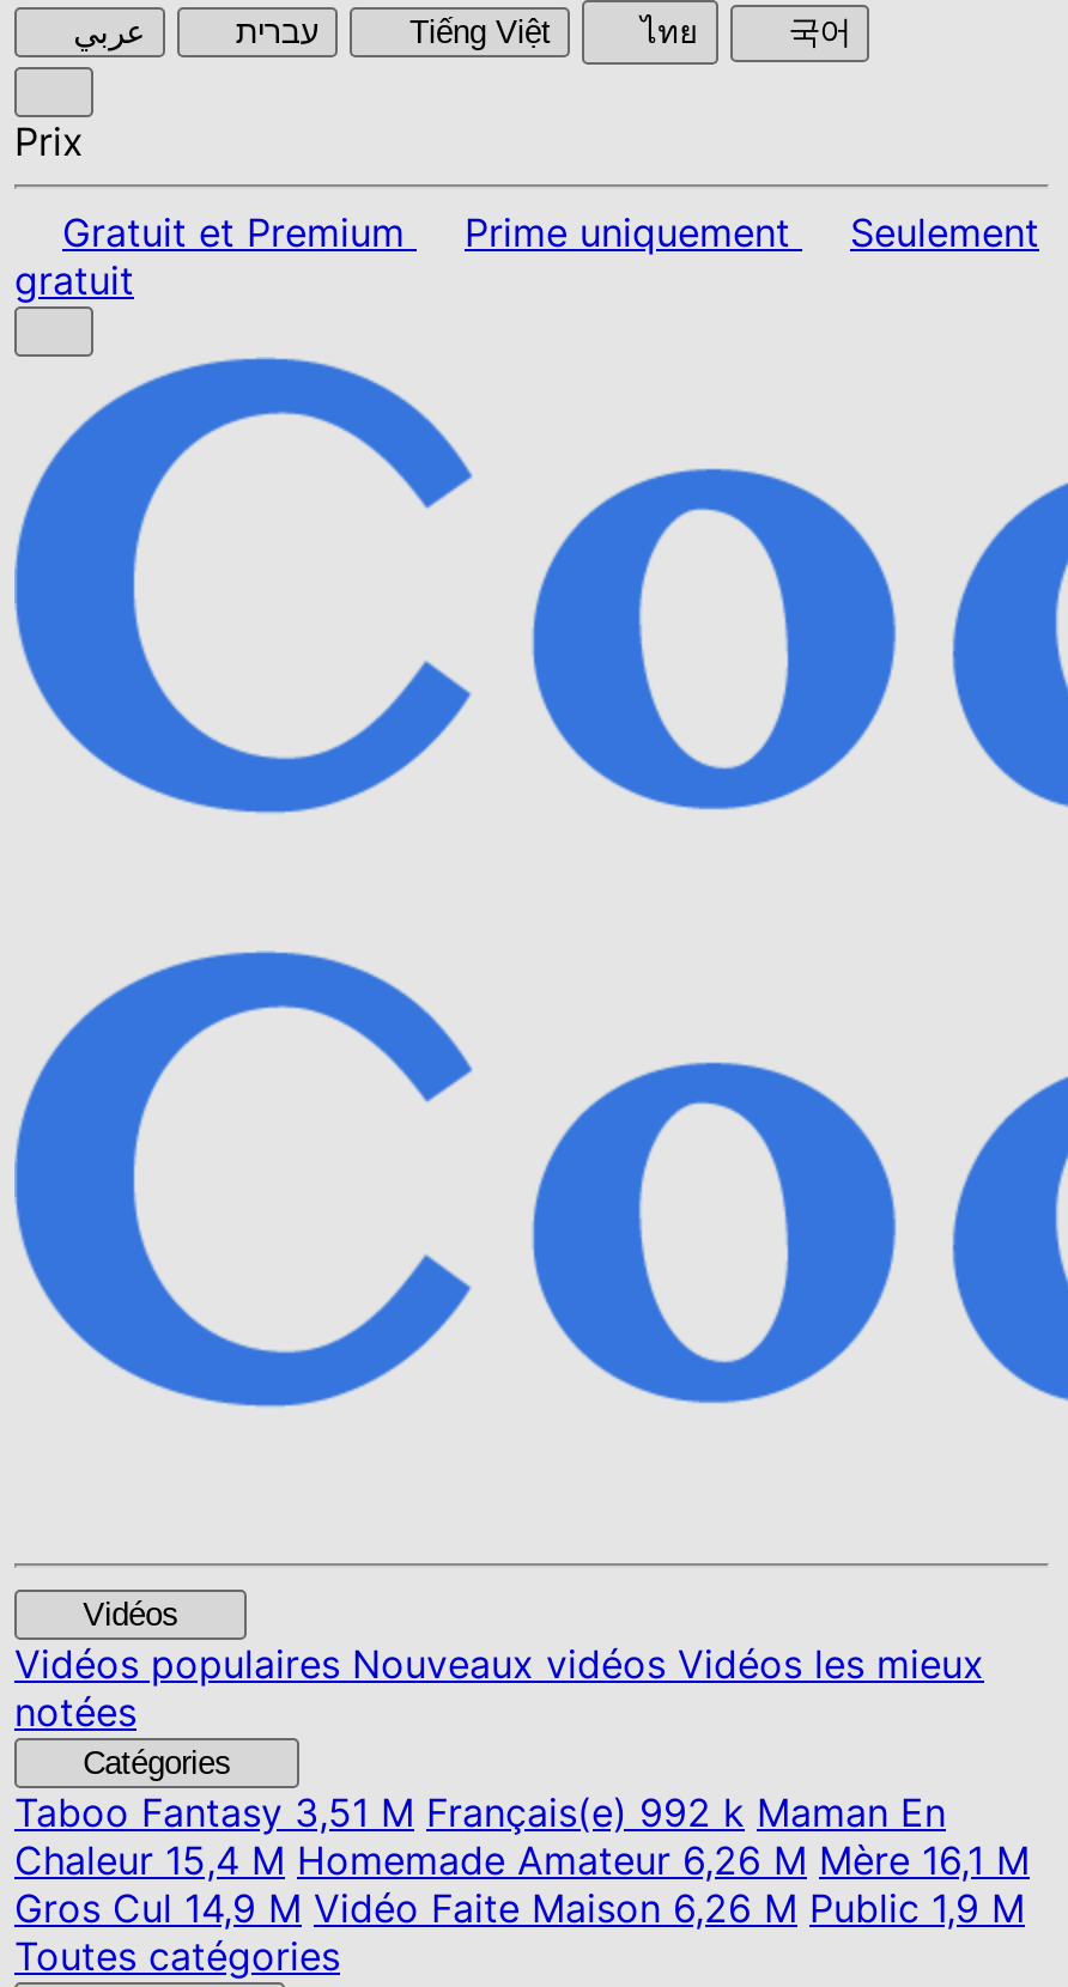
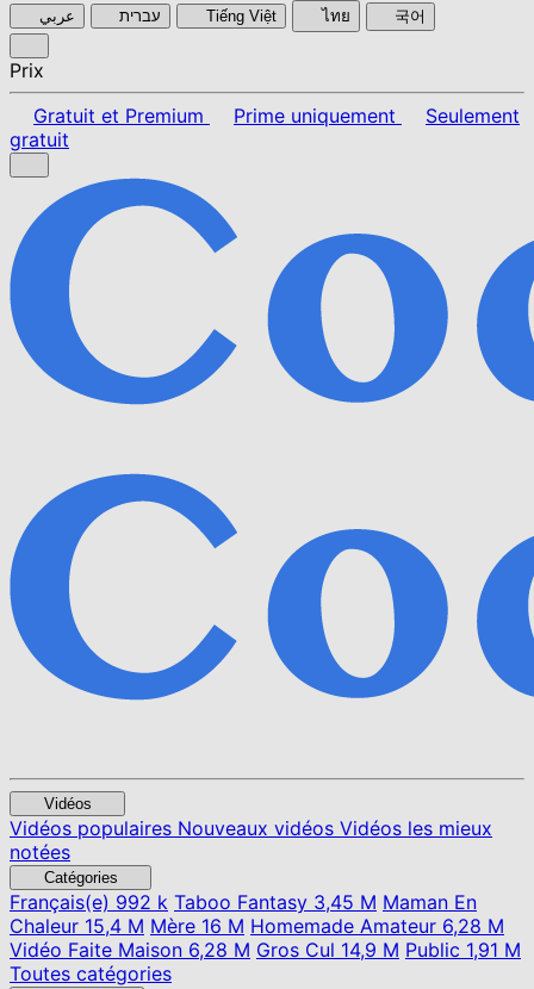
[14,1788,946,1836] Taboo Fantasy3,51 M Français(e) 992 k Maman En -> [10,890,477,914] Français(e)992 k Taboo Fantasy 3,45 M Maman En
[14,1836,1030,1884] Chaleur 15,4 M Homemade Amateur 6,26 M Mère 16,1 M -> [10,914,504,938] Chaleur 15,4 M Mère 16 M Homemade Amateur 6,28 M
[14,1884,1025,1932] Gros Cul 14,9 M Vidéo Faite Maison 6,26 M Public 1,9 M -> [10,938,521,962] Vidéo Faite Maison 6,28 M Gros Cul 14,9 M Public 1,91 M

